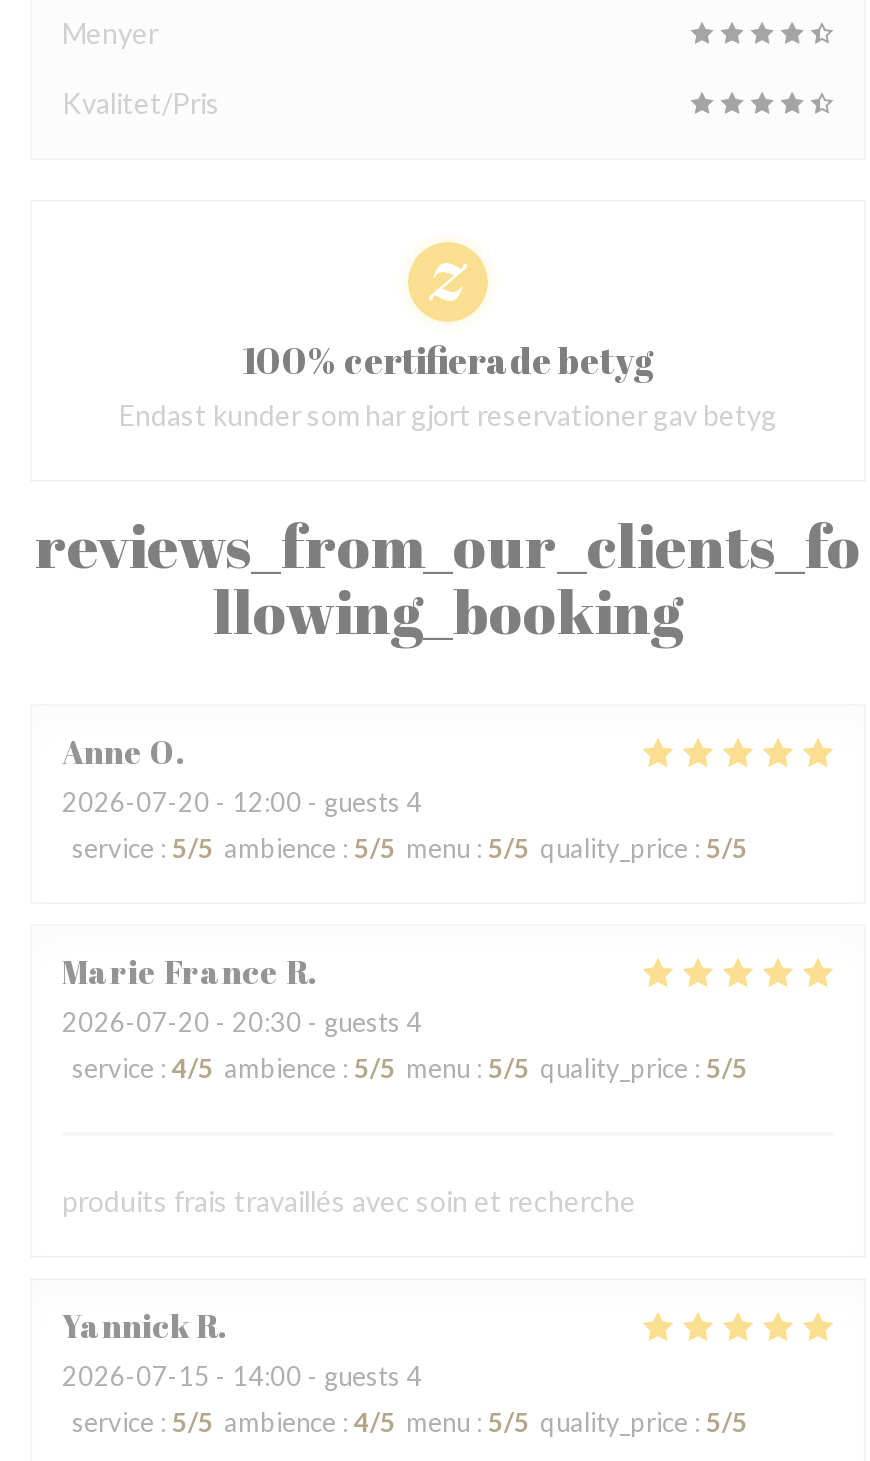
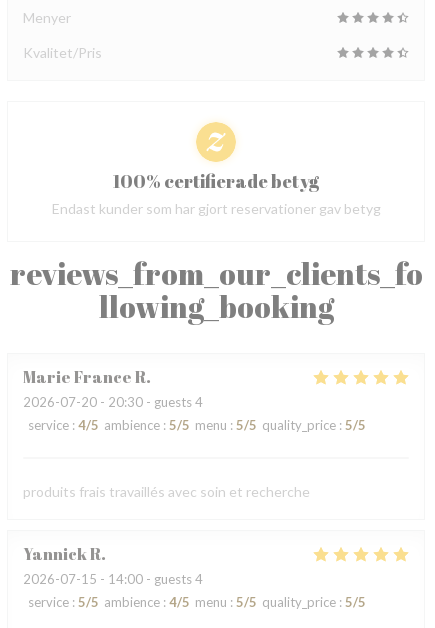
[62,730,748,864] Anne O | 2026-07-20 - 12:00 - guests 4 | service: 5/5 ambience: 5/5 menu: 5/5 quality_price: 5/5 -> none

